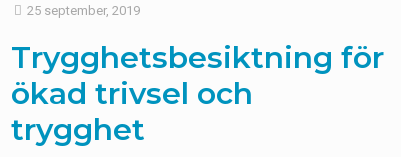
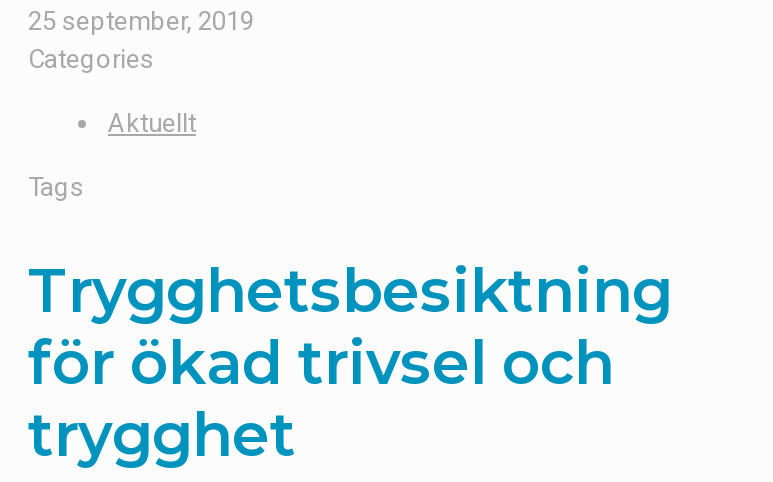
[11,39,384,112] Trygghetsbesiktning för | ökad trivsel och -> [28,44,672,400] Categories | Aktuellt | Tags | Trygghetsbesiktning | för ökad trivsel och

